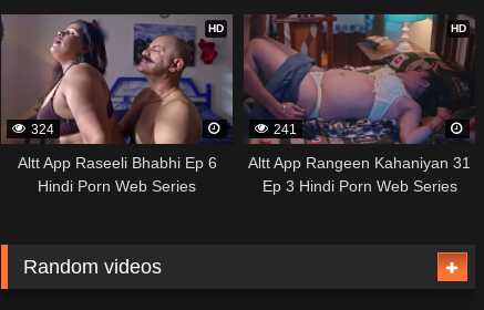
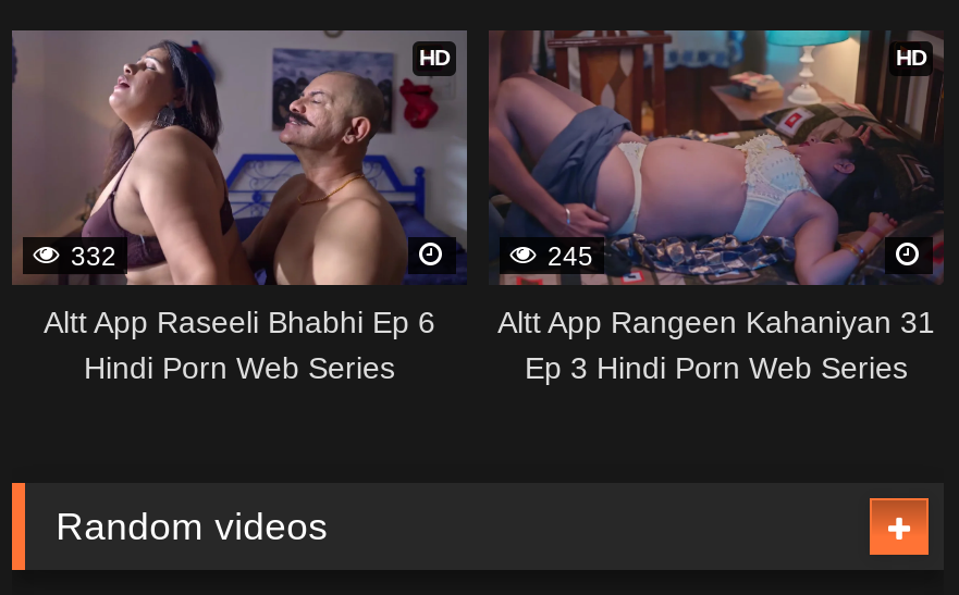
[28,122,54,137] 324 -> [64,241,116,272] 332
[270,122,297,137] 241 -> [541,241,593,272] 245

